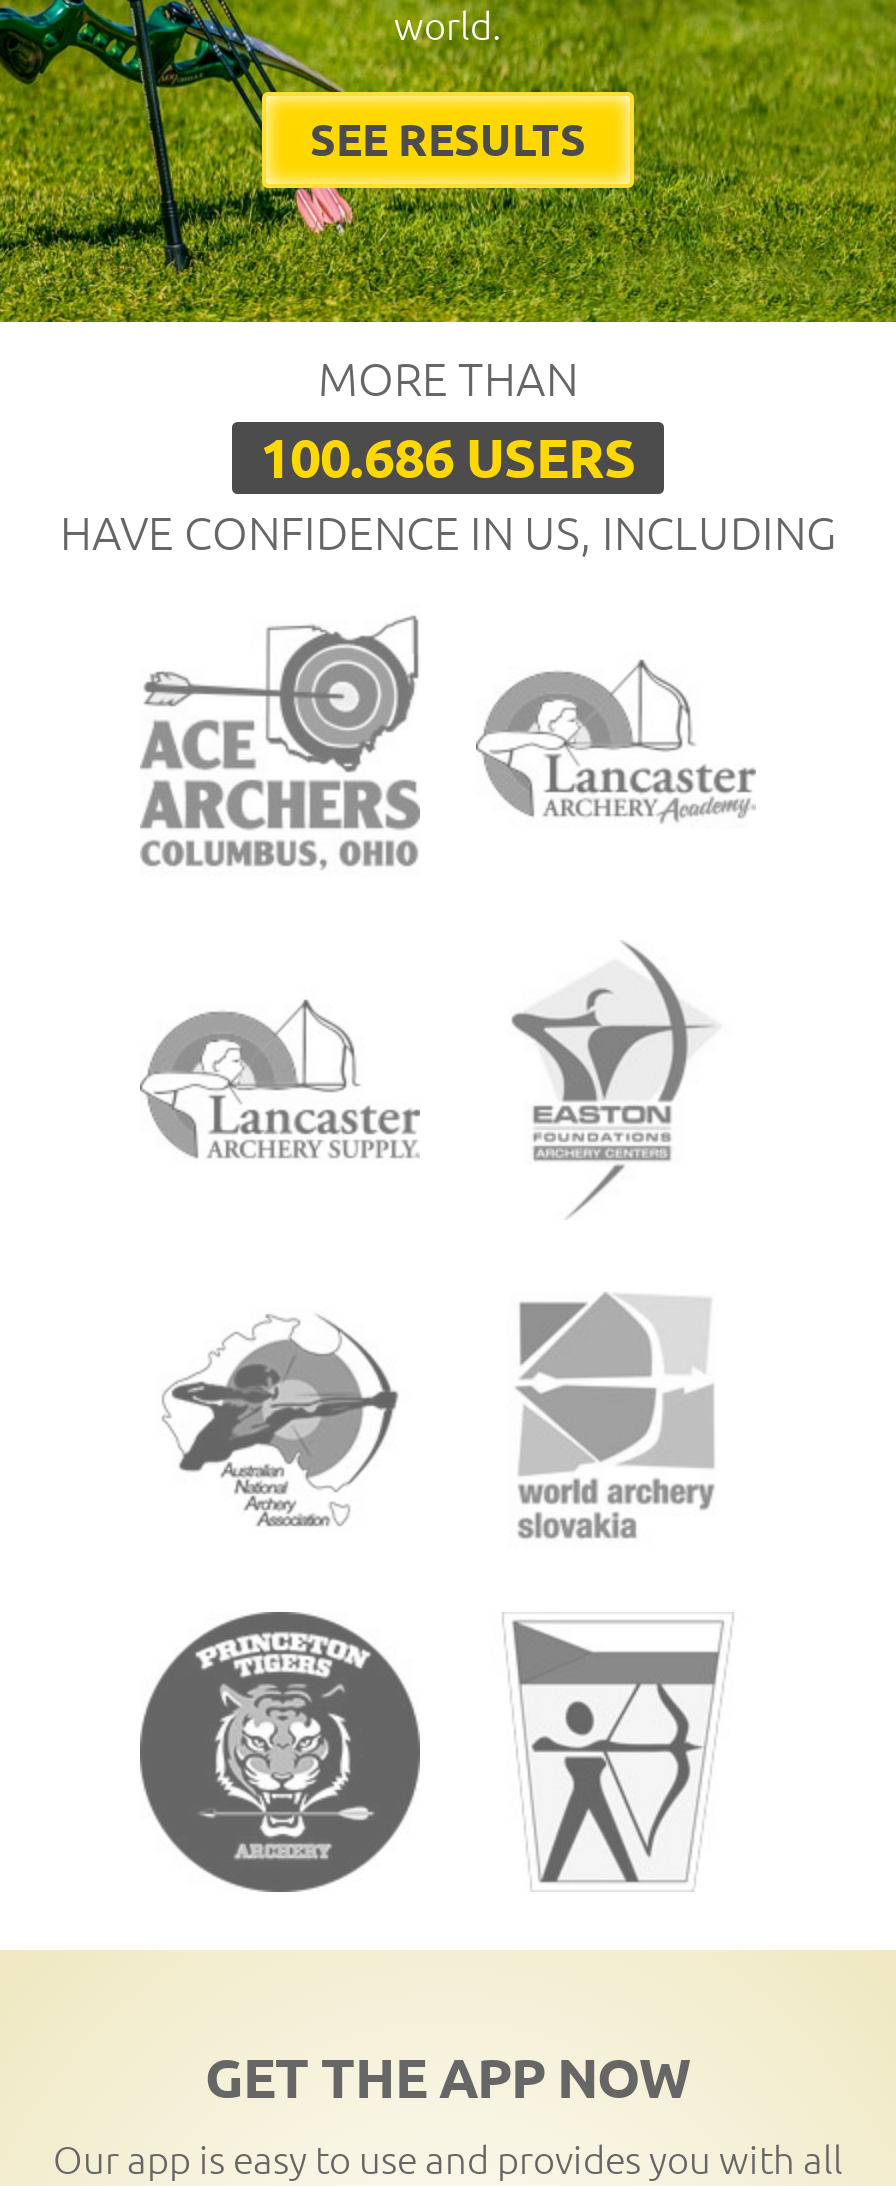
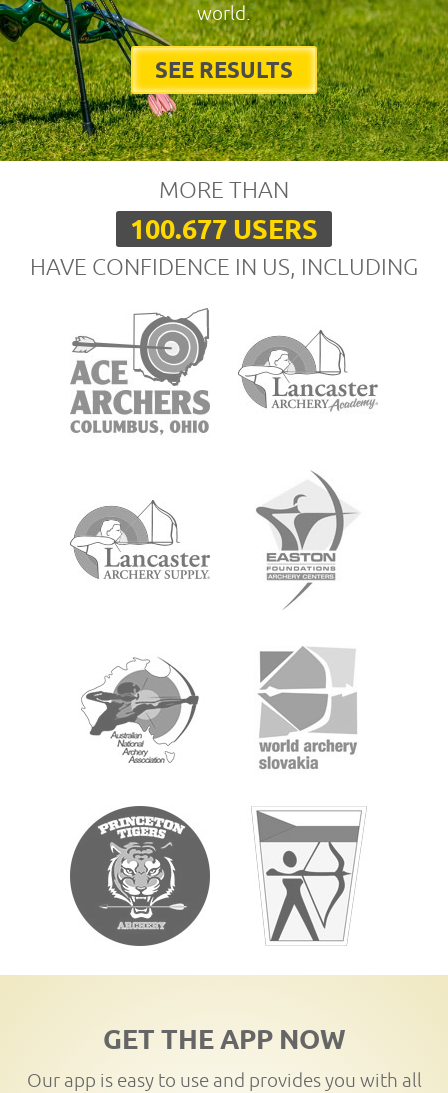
[260,427,636,487] 100.686 USERS -> [130,214,318,244] 100.677 USERS

